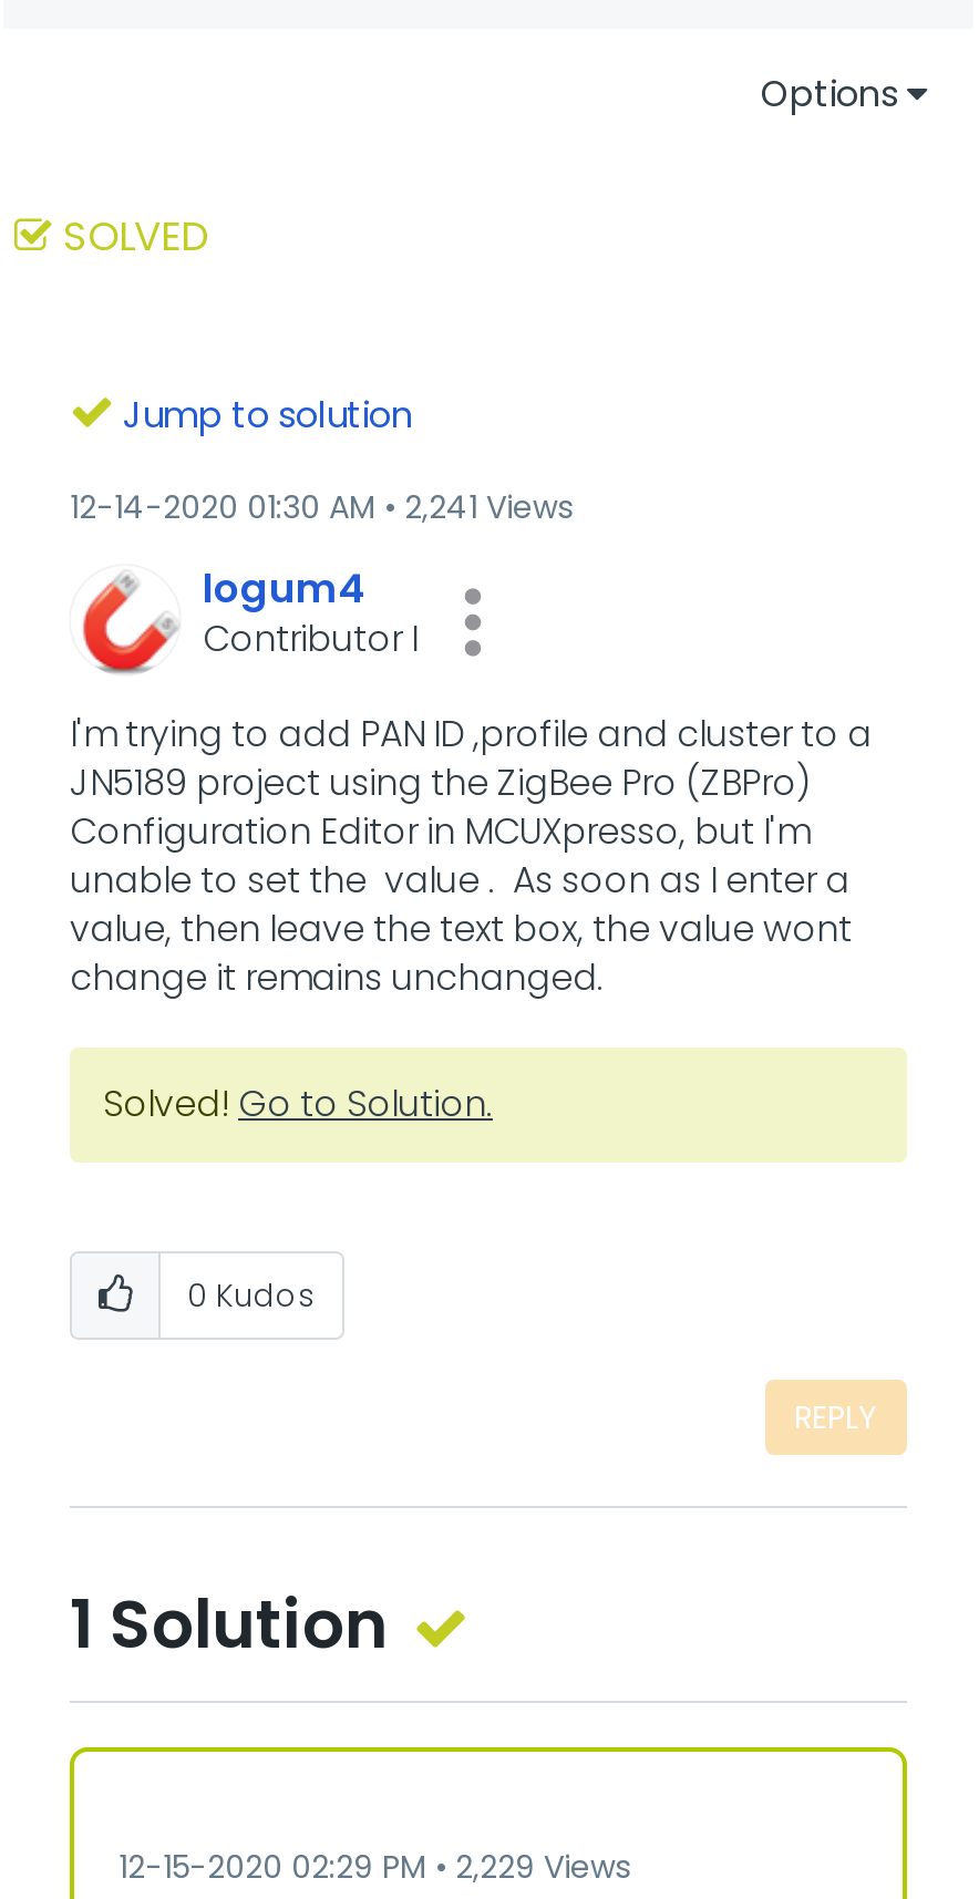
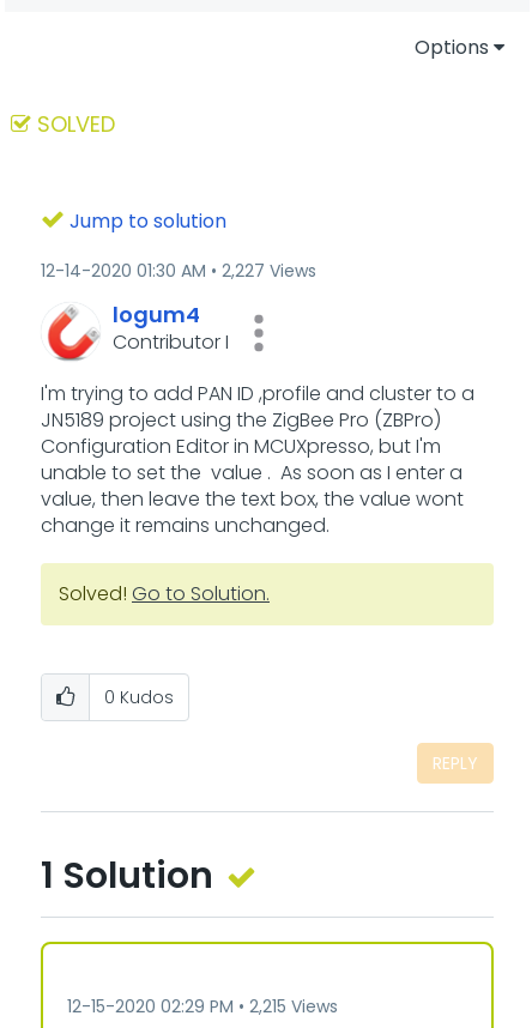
[70,485,573,529] 12-14-2020 01:30 AM 2,241 Views -> [41,259,316,283] 12-14-2020 01:30 AM 2,227 Views
[118,1845,630,1889] 12-15-2020 02:29 PM 2,229 Views -> [67,994,338,1018] 12-15-2020 02:29 PM 2,215 Views

